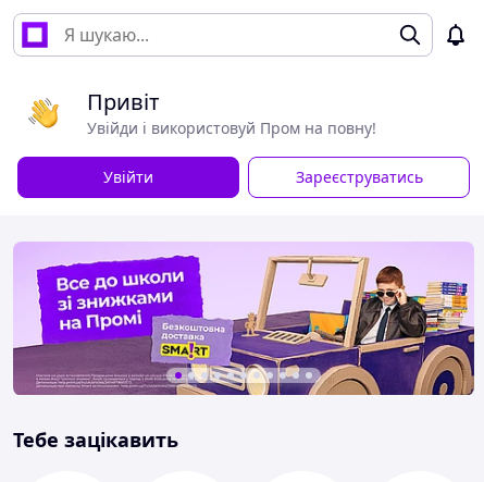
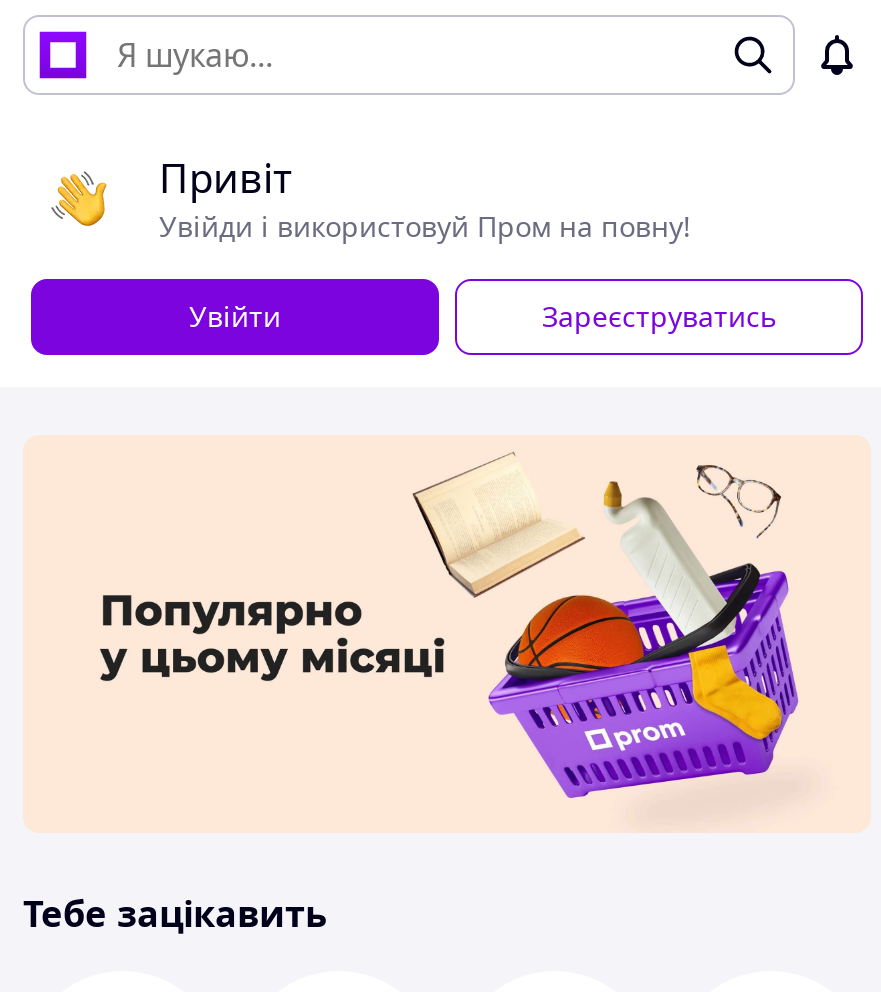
[12,242,475,396] [image] -> [25,437,869,831] [image]

